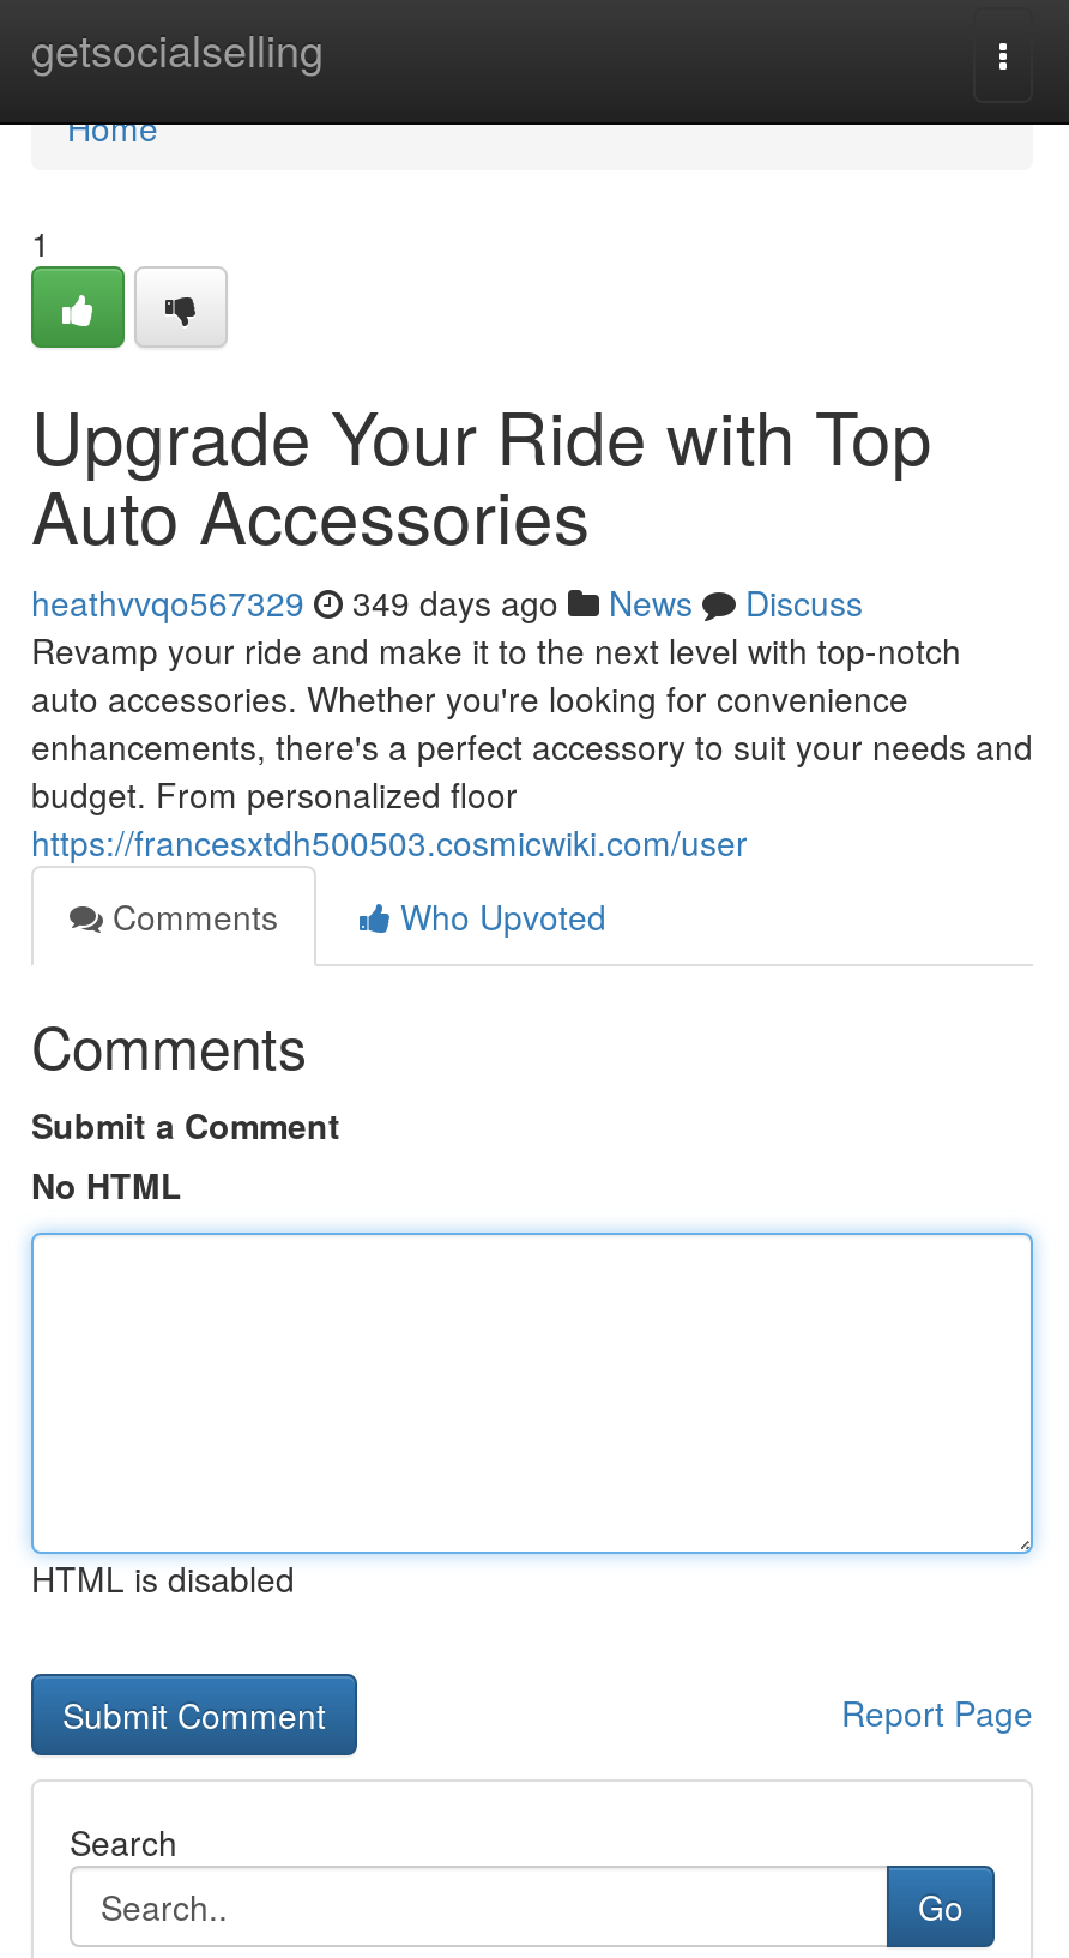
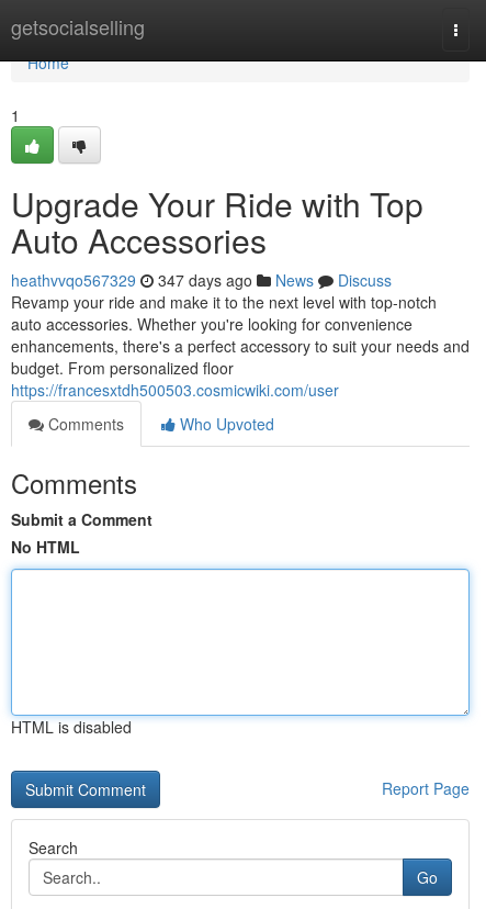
[31,578,863,626] heathvvqo567329 349 days ago News Discuss -> [11,269,392,291] heathvvqo567329 347 days ago News Discuss

